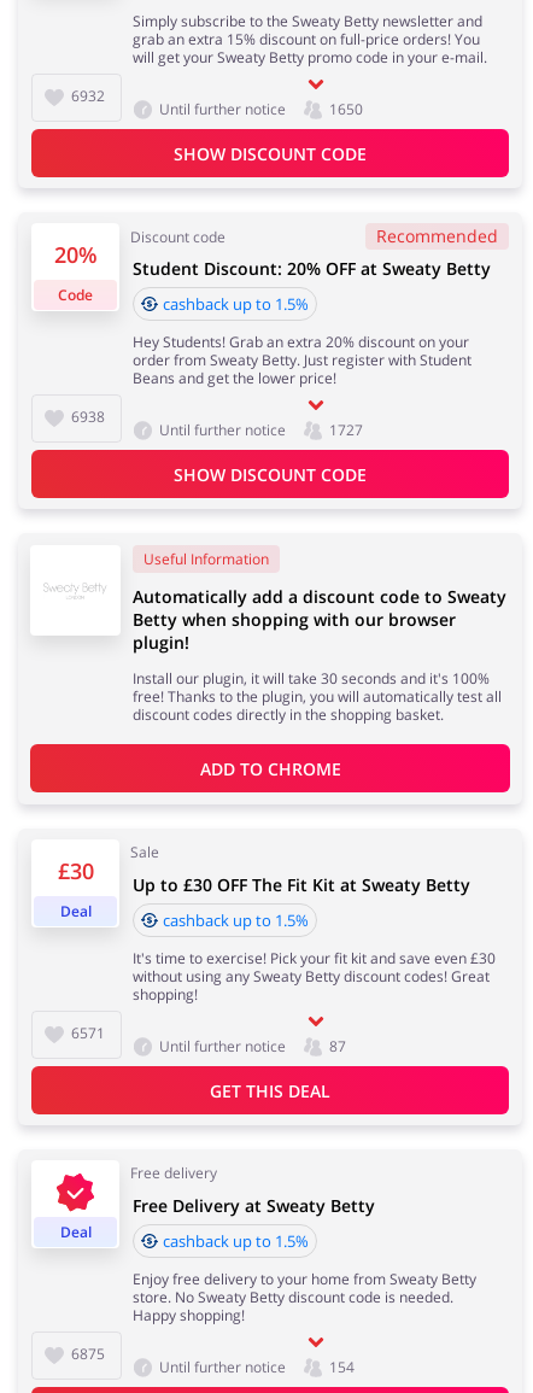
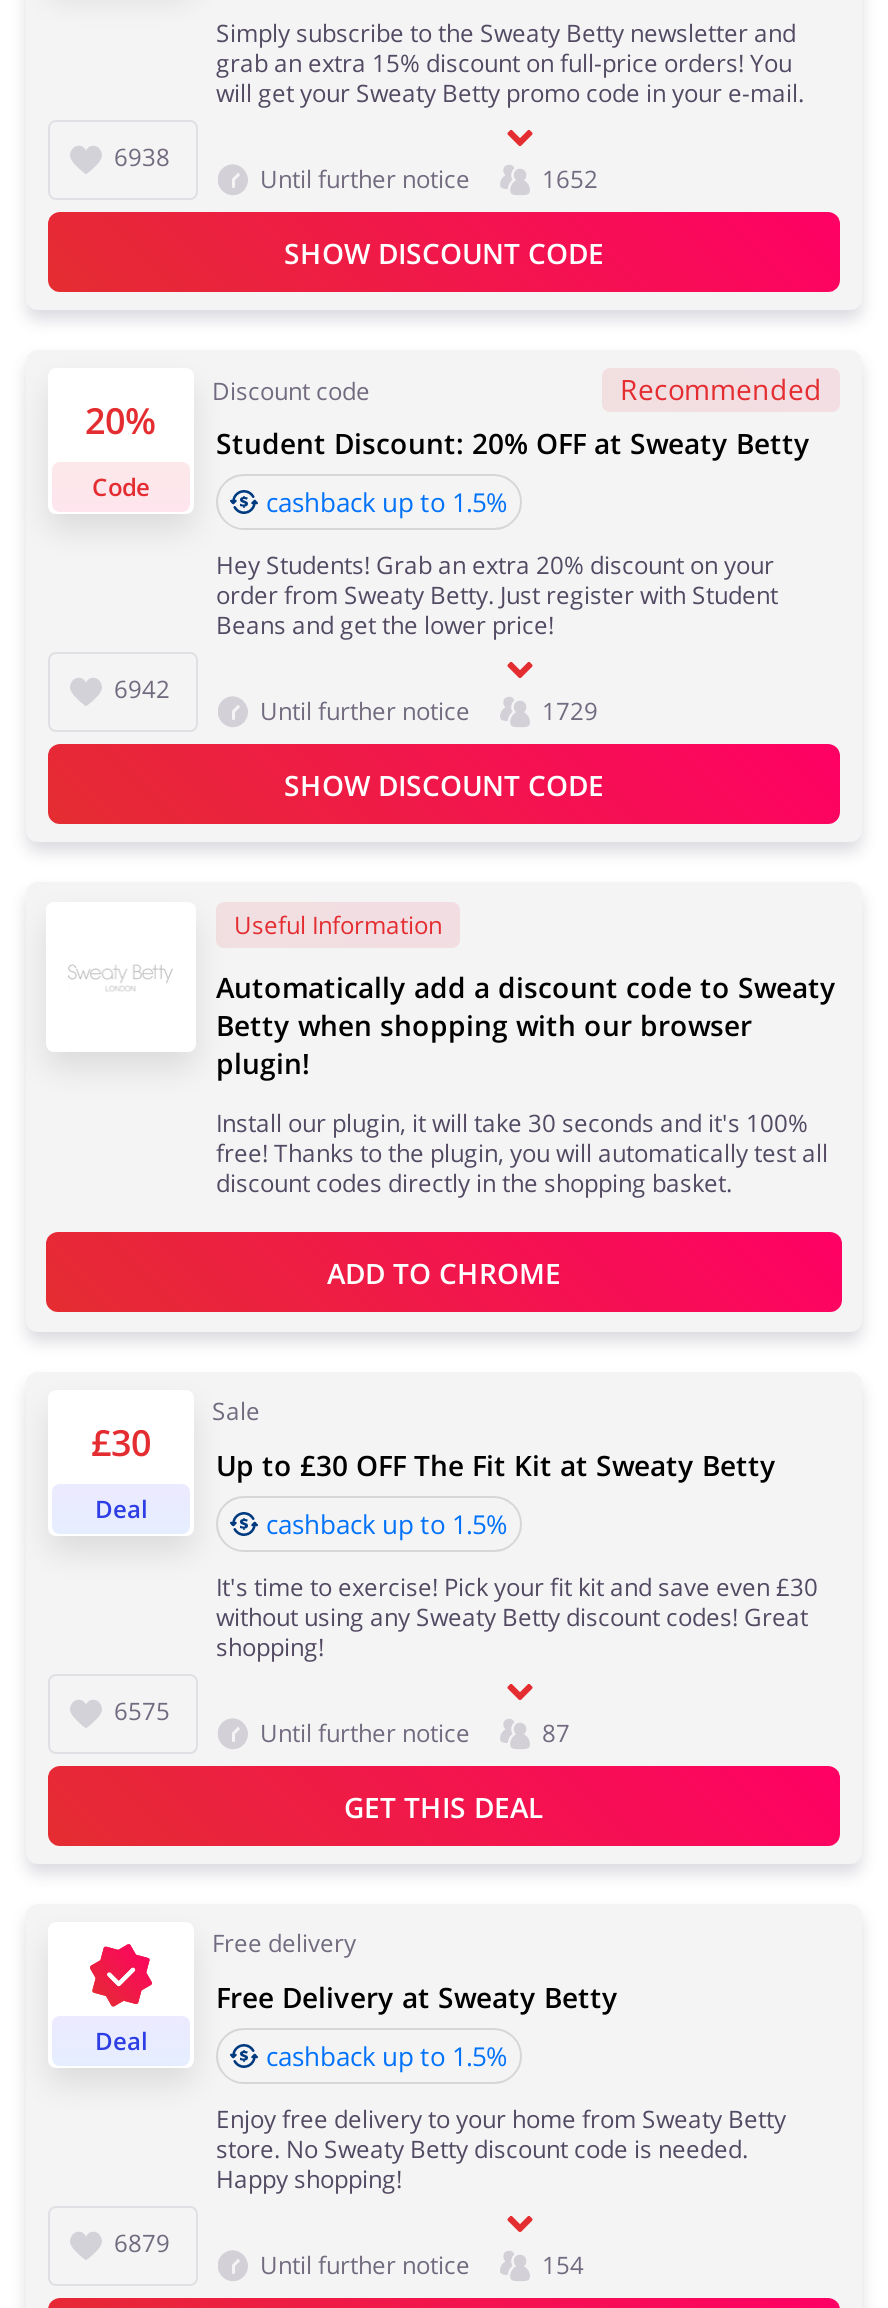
[71,86,105,106] 6932 -> [114,140,170,174] 6938
[329,99,363,120] 1650 -> [542,162,598,196] 1652
[71,407,105,427] 6938 -> [114,672,170,706] 6942
[329,420,363,440] 1727 -> [542,694,598,728] 1729
[71,1023,105,1043] 6571 -> [114,1694,170,1728] 6575
[71,1344,105,1364] 6875 -> [114,2226,170,2260] 6879

